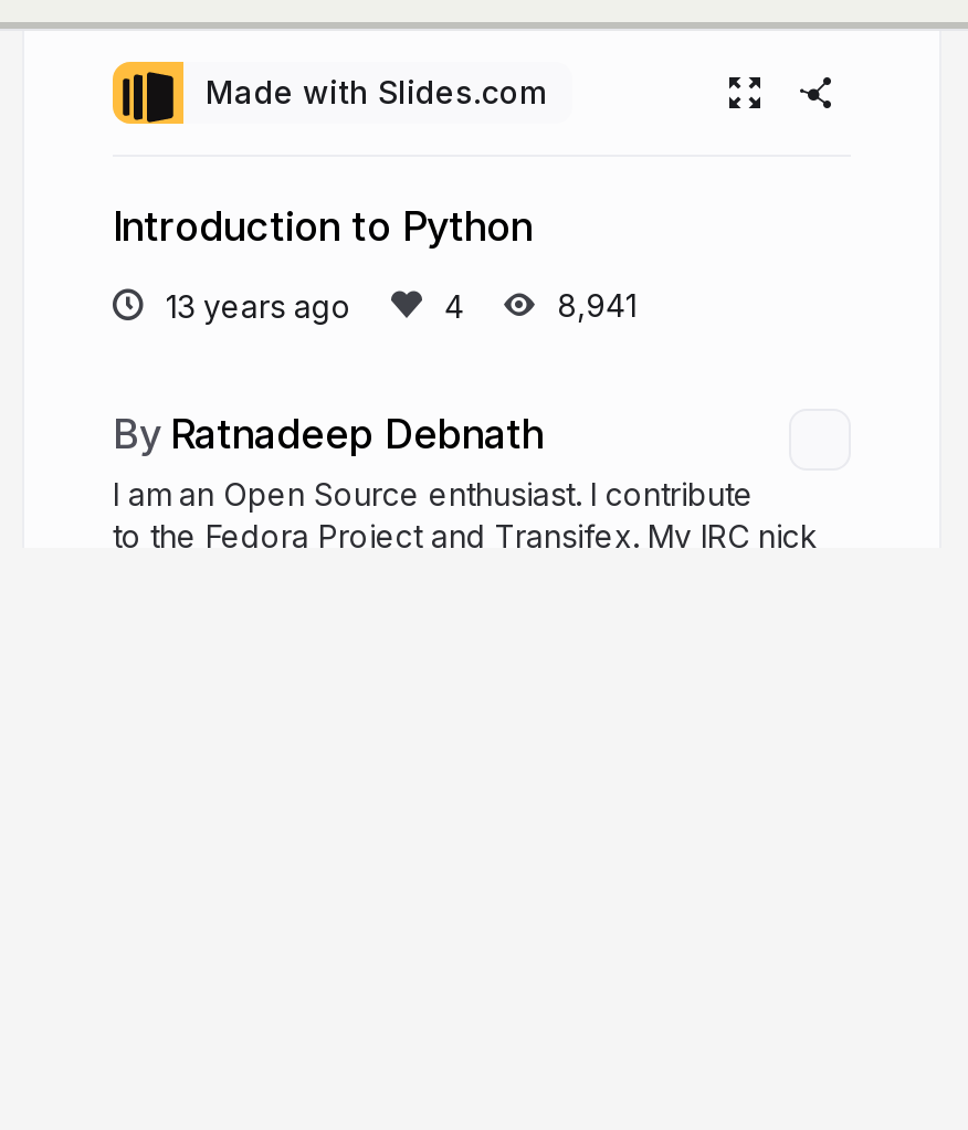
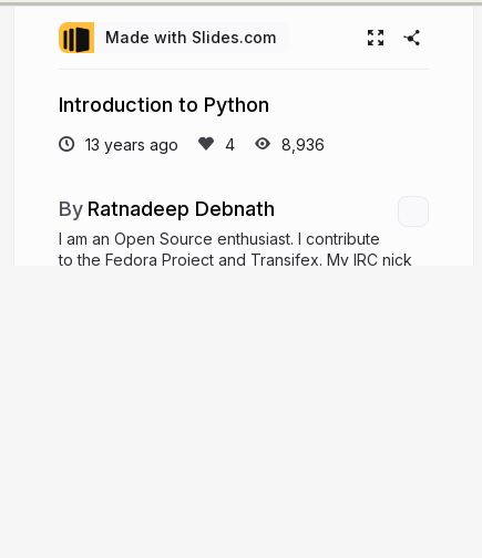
[557,287,636,324] 8,941 -> [281,135,325,154] 8,936

